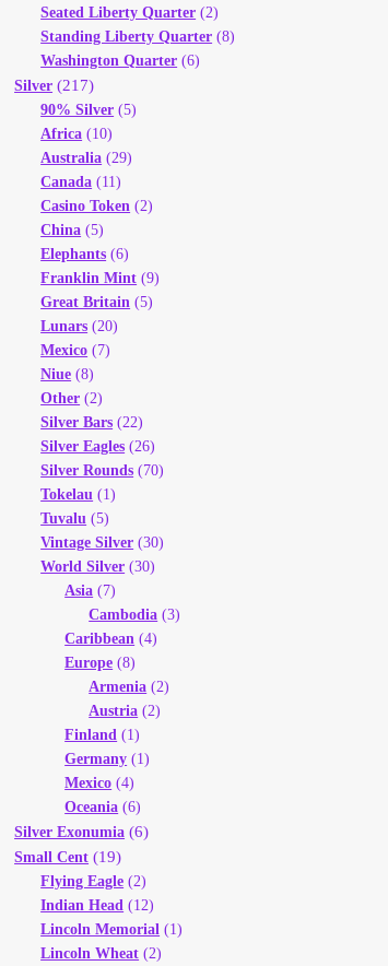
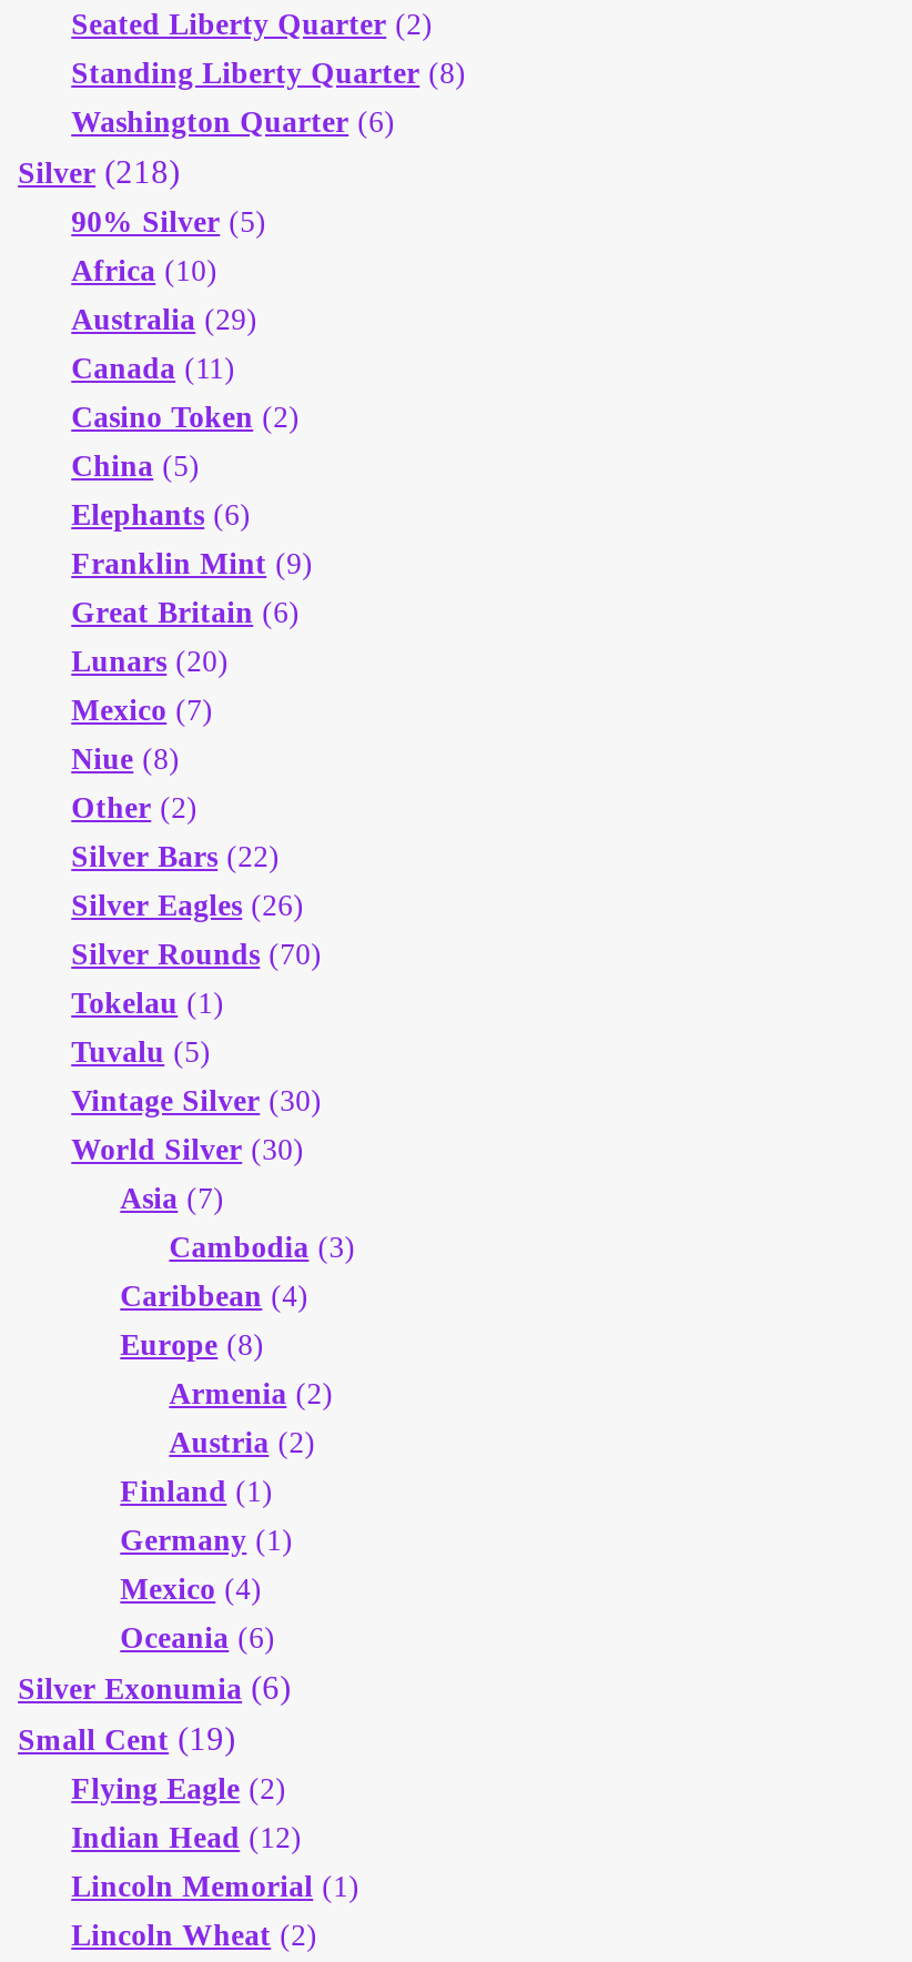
[14,76,94,94] Silver (217) -> [18,155,180,191] Silver (218)
[41,294,153,310] Great Britain (5) -> [71,597,300,630] Great Britain (6)

